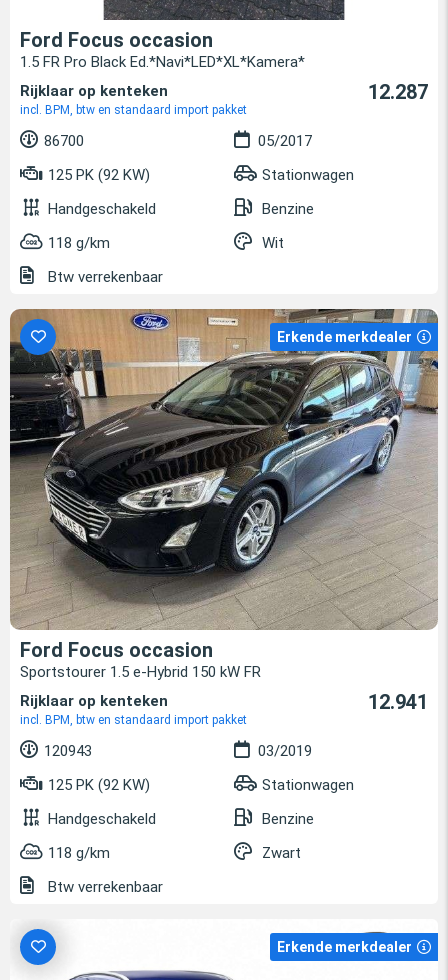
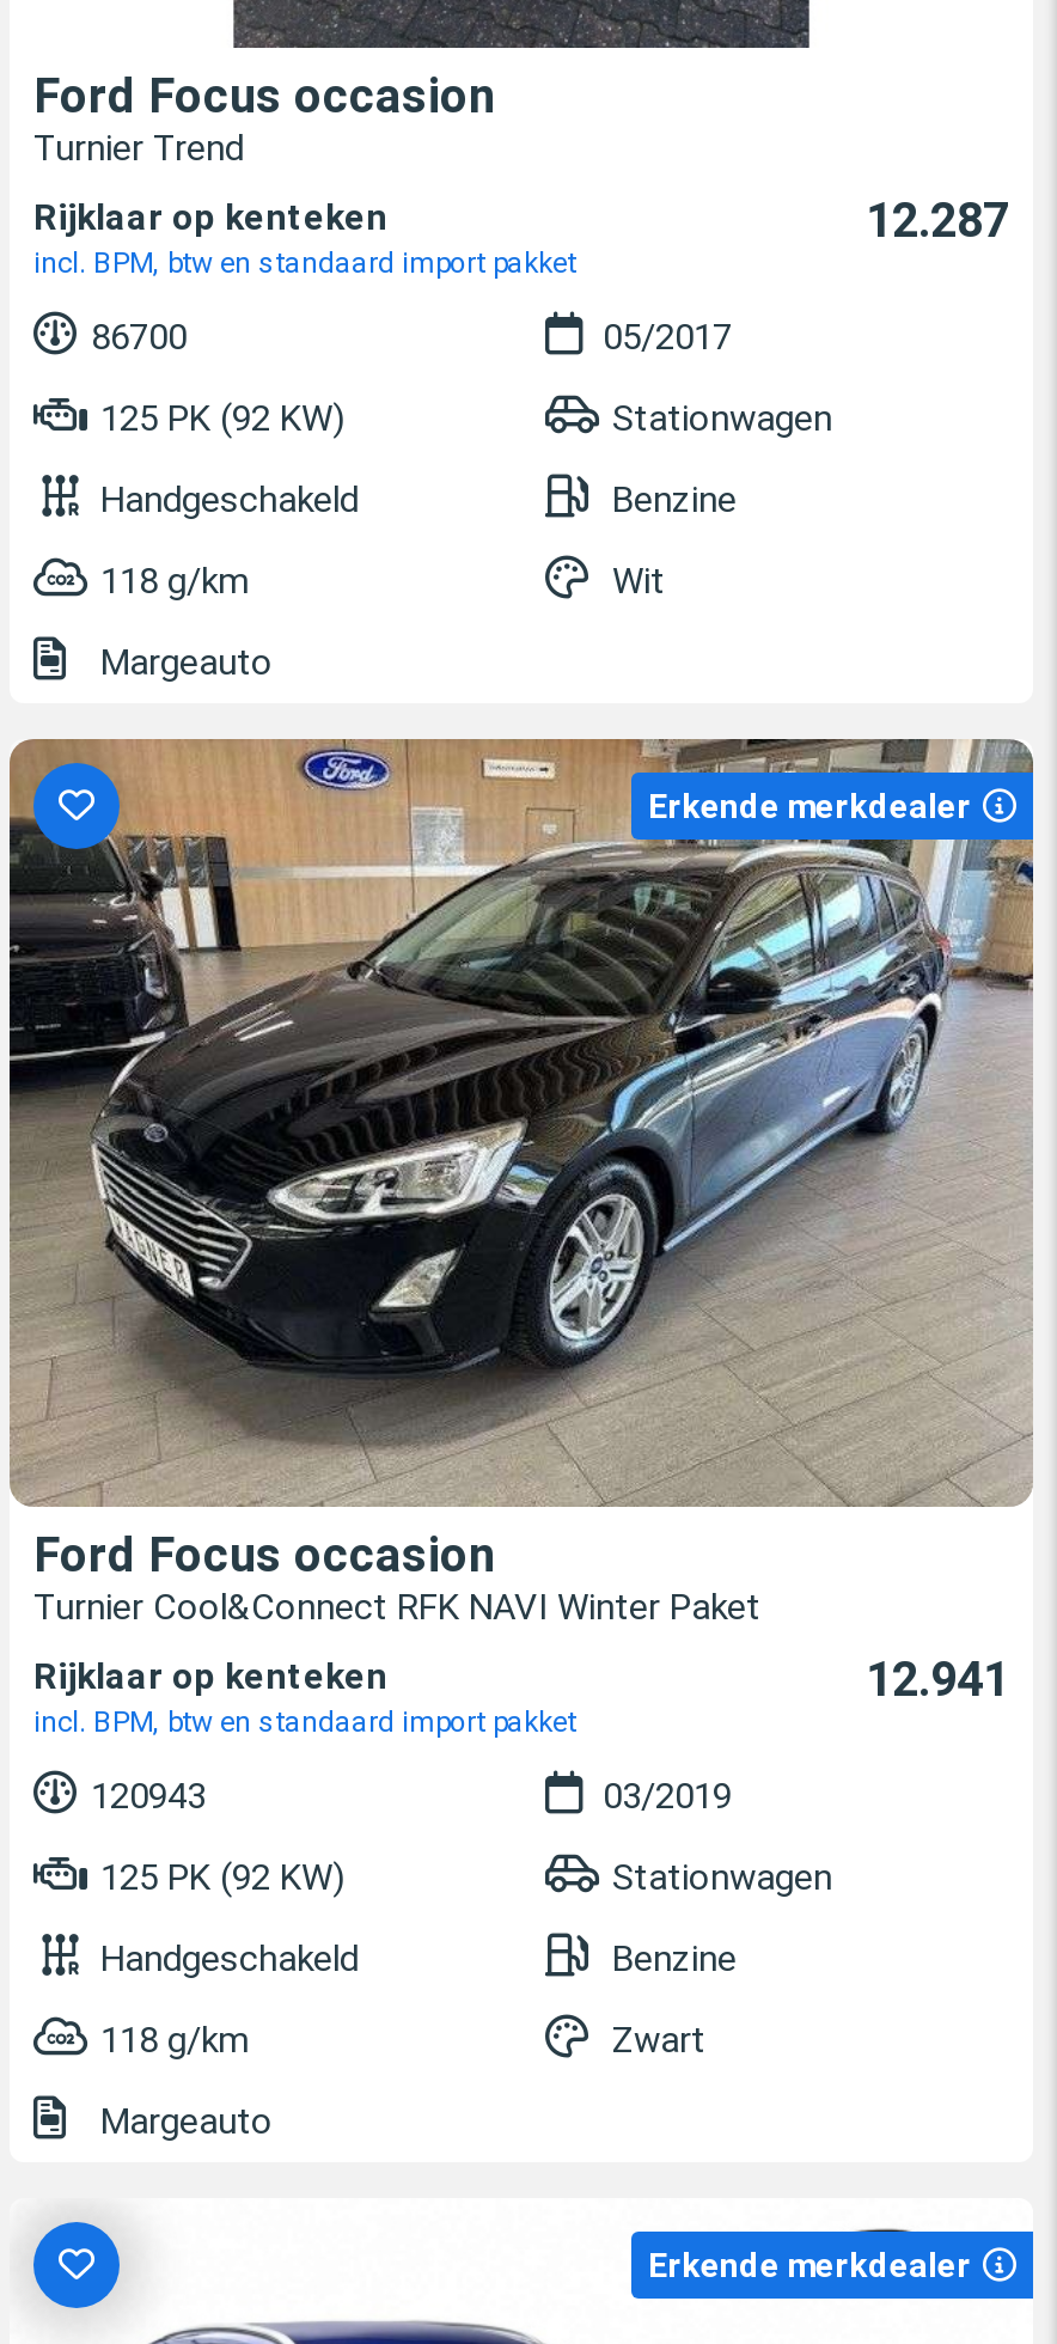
[20,52,305,70] 1.5 FR Pro Black Ed.*Navi*LED*XL*Kamera* -> [33,126,244,169] Turnier Trend
[44,267,163,285] Btw verrekenbaar -> [91,640,273,683] Margeauto
[20,662,261,680] Sportstourer 1.5 e-Hybrid 150 kW FR -> [33,1585,760,1628] Turnier Cool&Connect RFK NAVI Winter Paket
[44,877,163,895] Btw verrekenbaar -> [91,2099,273,2142] Margeauto

